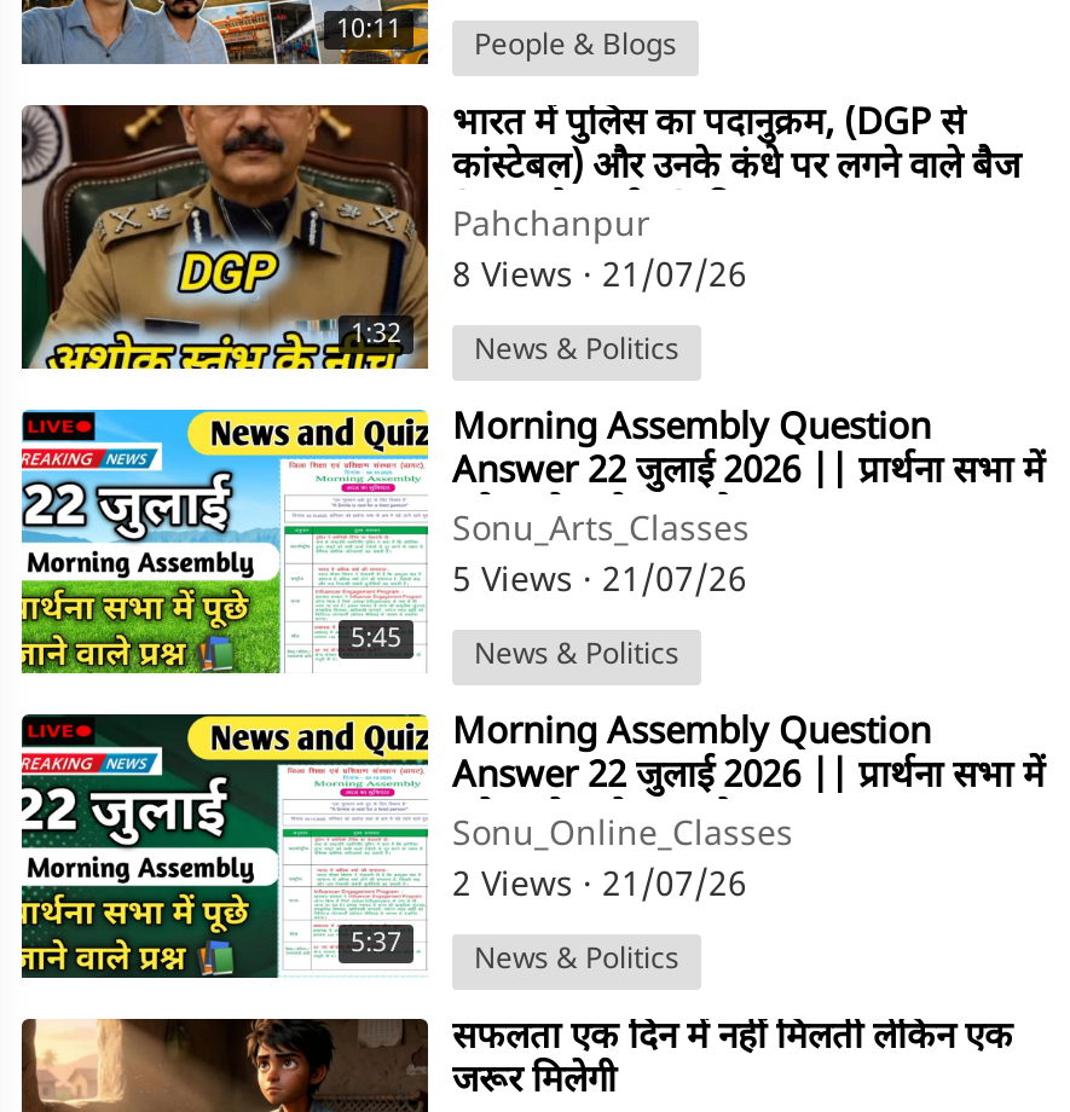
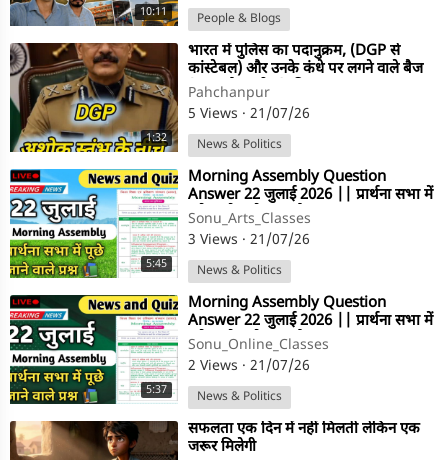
[452,254,747,300] 8 Views · 21/07/26 -> [188,105,310,124] 5 Views · 21/07/26
[452,559,747,605] 5 Views · 21/07/26 -> [188,231,310,250] 3 Views · 21/07/26

